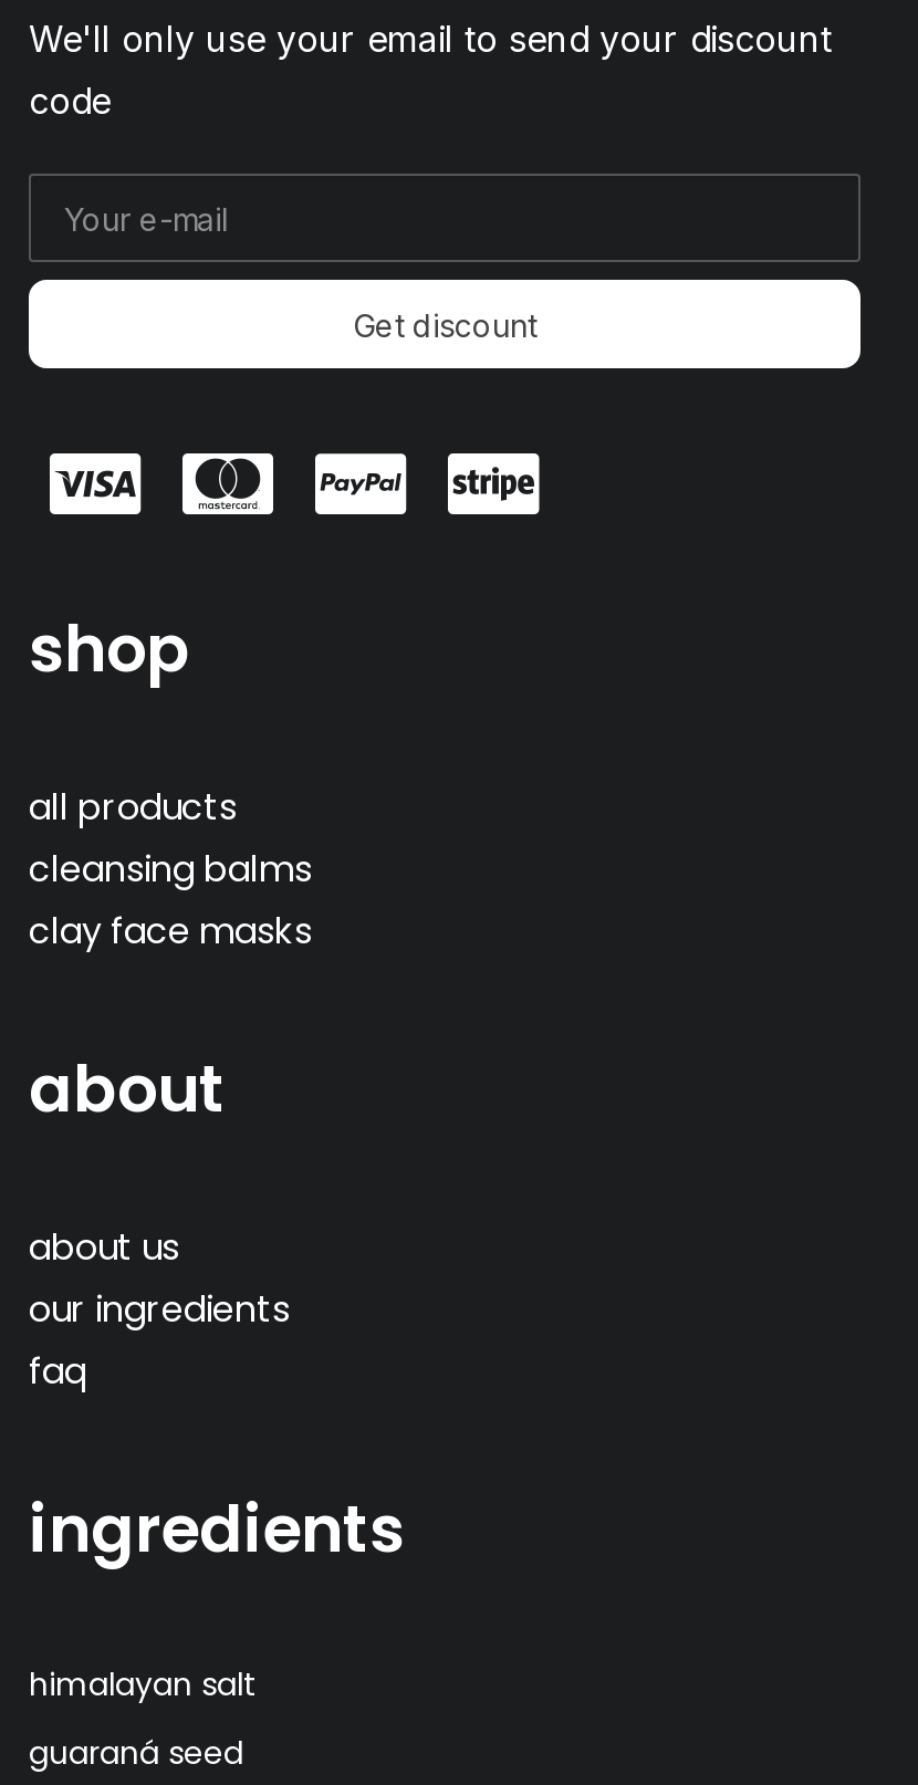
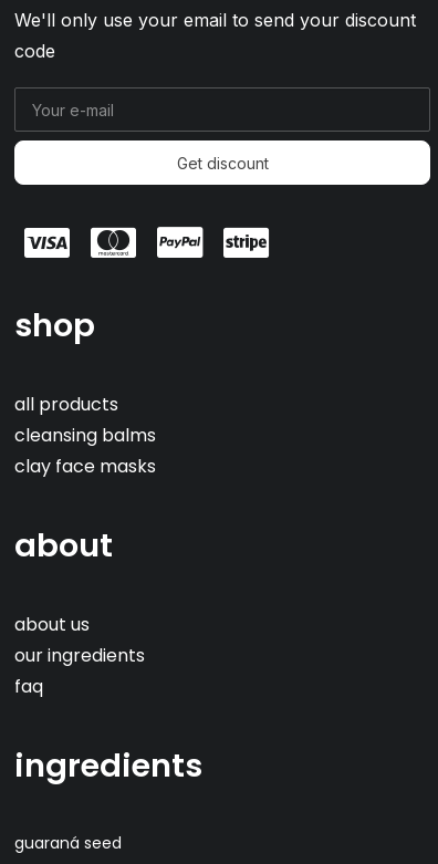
[29,1662,257,1706] himalayan salt -> none

